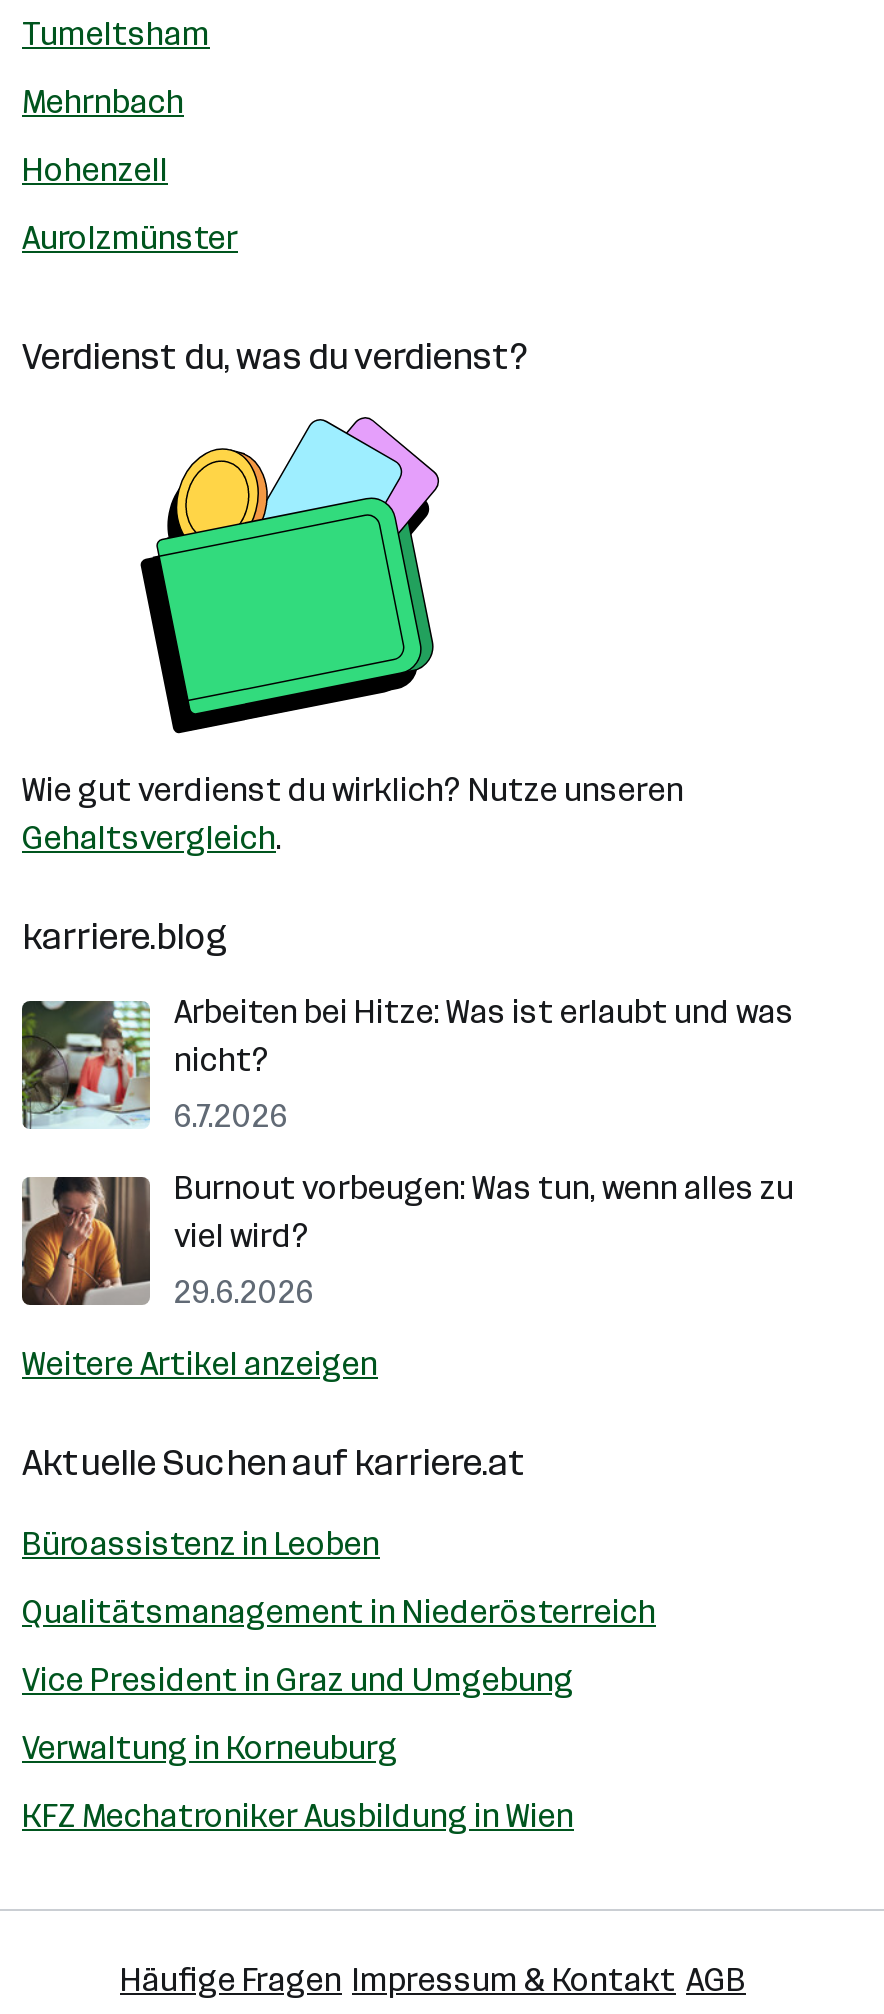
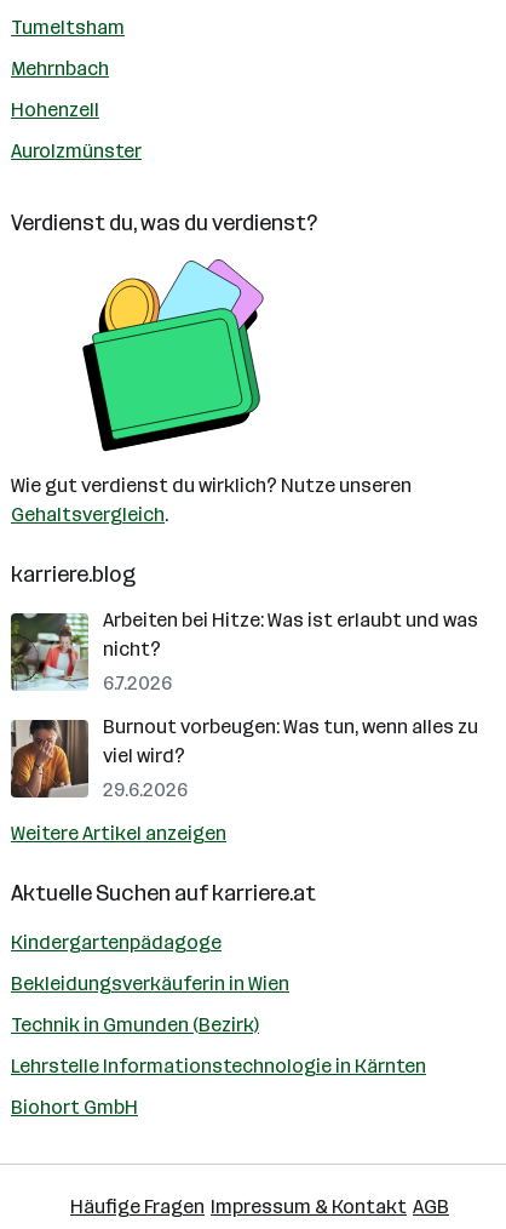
[22,1525,380,1563] Büroassistenz in Leoben -> [11,931,222,954] Kindergartenpädagoge
[22,1593,656,1631] Qualitätsmanagement in Niederösterreich -> [11,972,289,995] Bekleidungsverkäuferin in Wien
[22,1661,574,1699] Vice President in Graz und Umgebung -> [11,1013,259,1036] Technik in Gmunden (Bezirk)
[22,1729,398,1767] Verwaltung in Korneuburg -> [11,1054,426,1077] Lehrstelle Informationstechnologie in Kärnten
[22,1797,574,1835] KFZ Mechatroniker Ausbildung in Wien -> [11,1096,138,1119] Biohort GmbH

